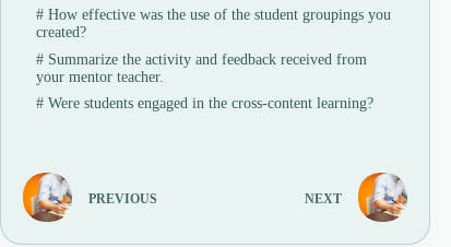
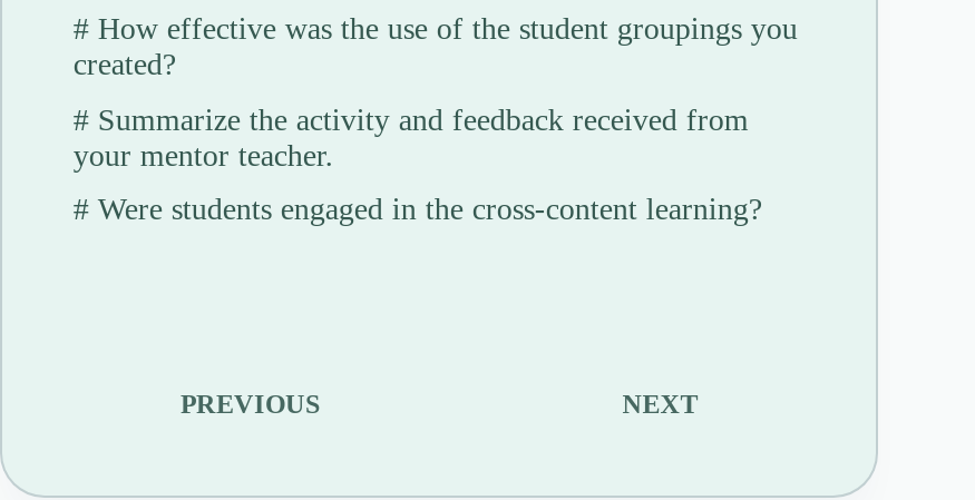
[22,172,73,223] [image] -> none
[357,172,408,223] [image] -> none

